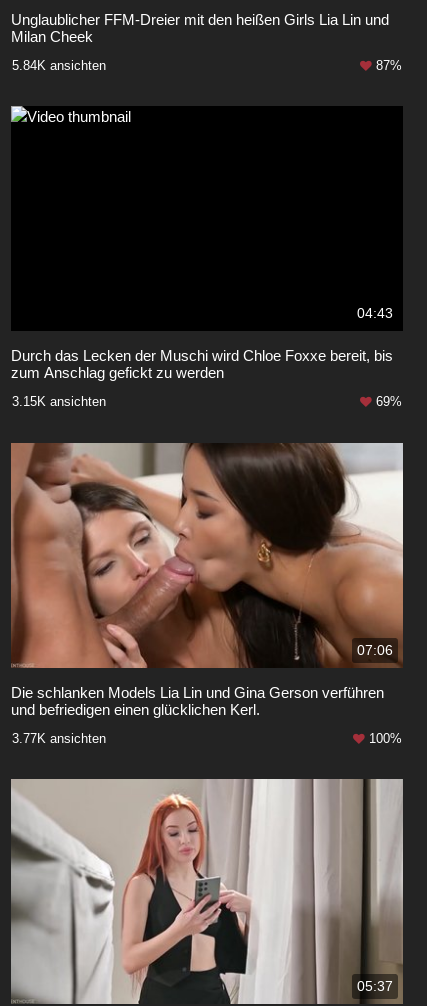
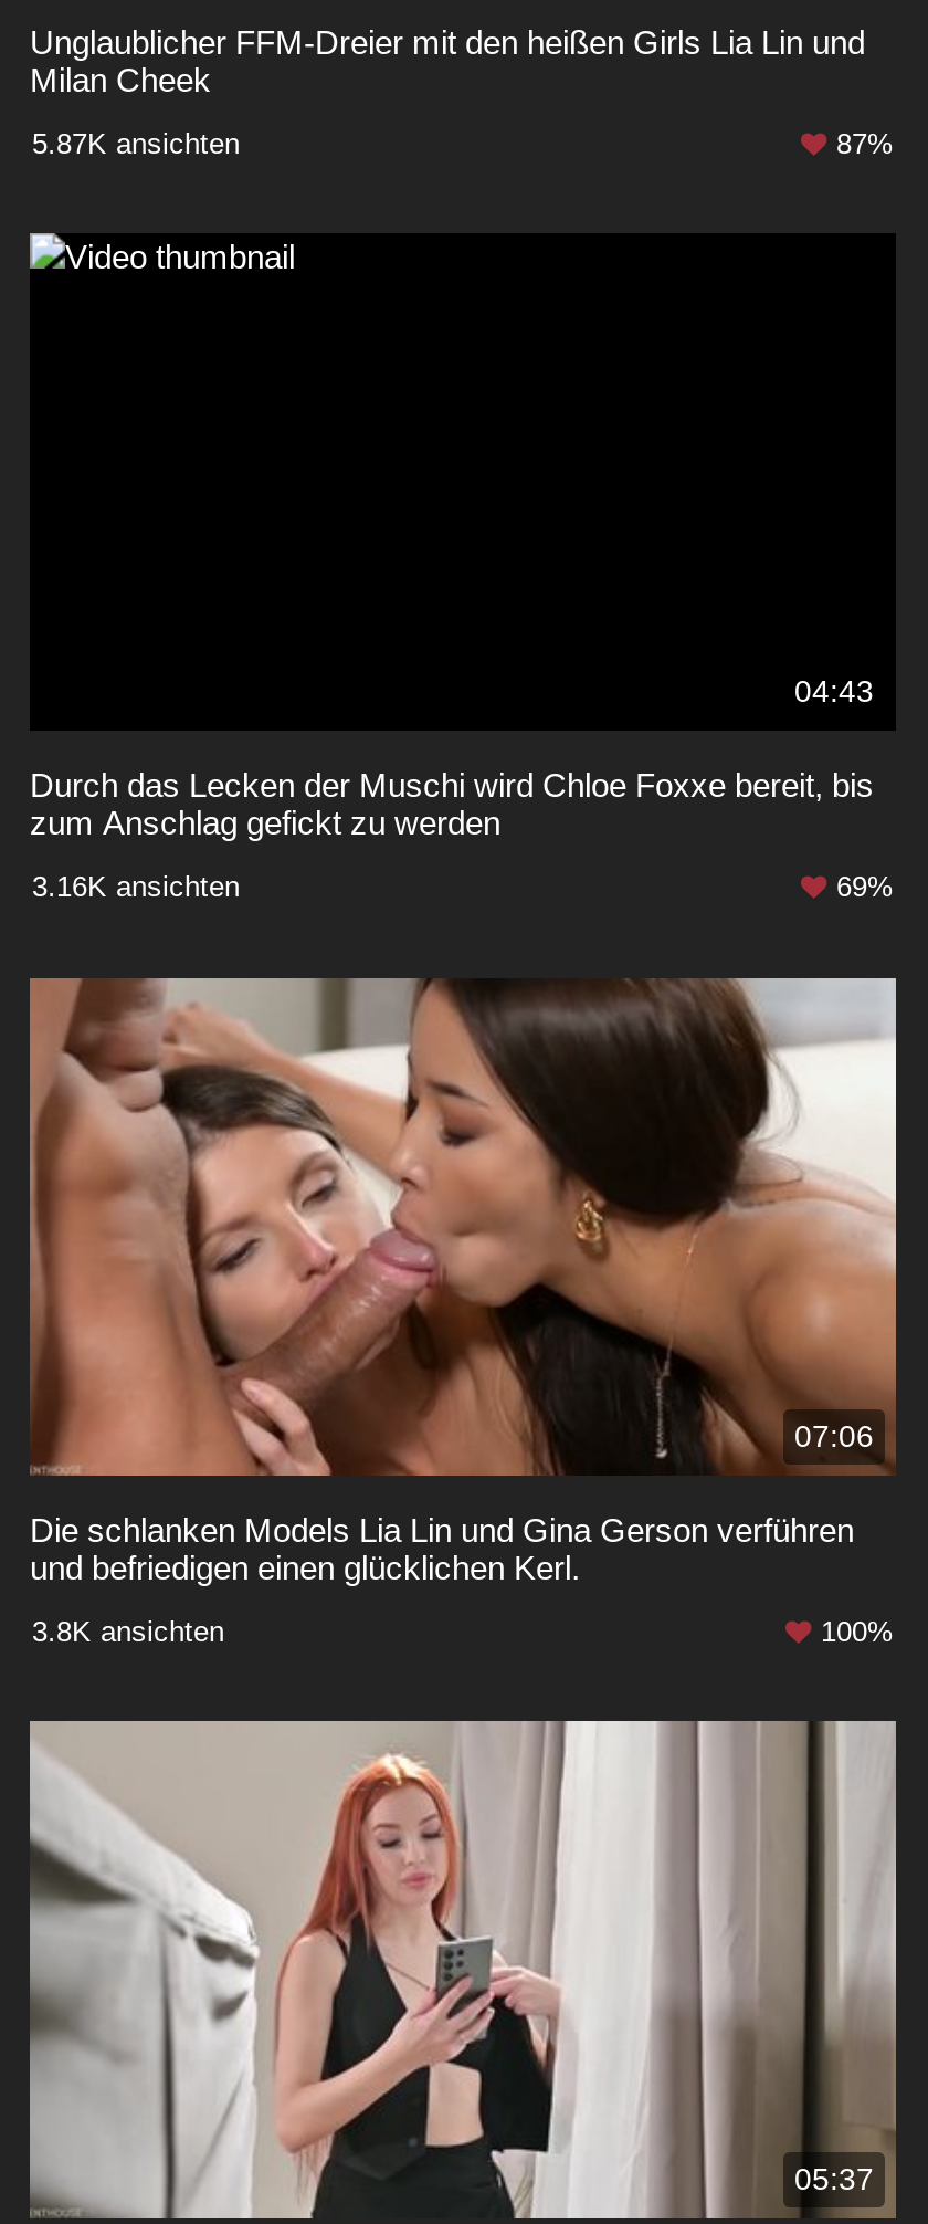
[12,58,106,73] 5.84K ansichten -> [32,127,240,160] 5.87K ansichten
[12,394,106,409] 3.15K ansichten -> [32,871,240,904] 3.16K ansichten
[12,731,106,746] 3.77K ansichten -> [32,1614,224,1647] 3.8K ansichten

